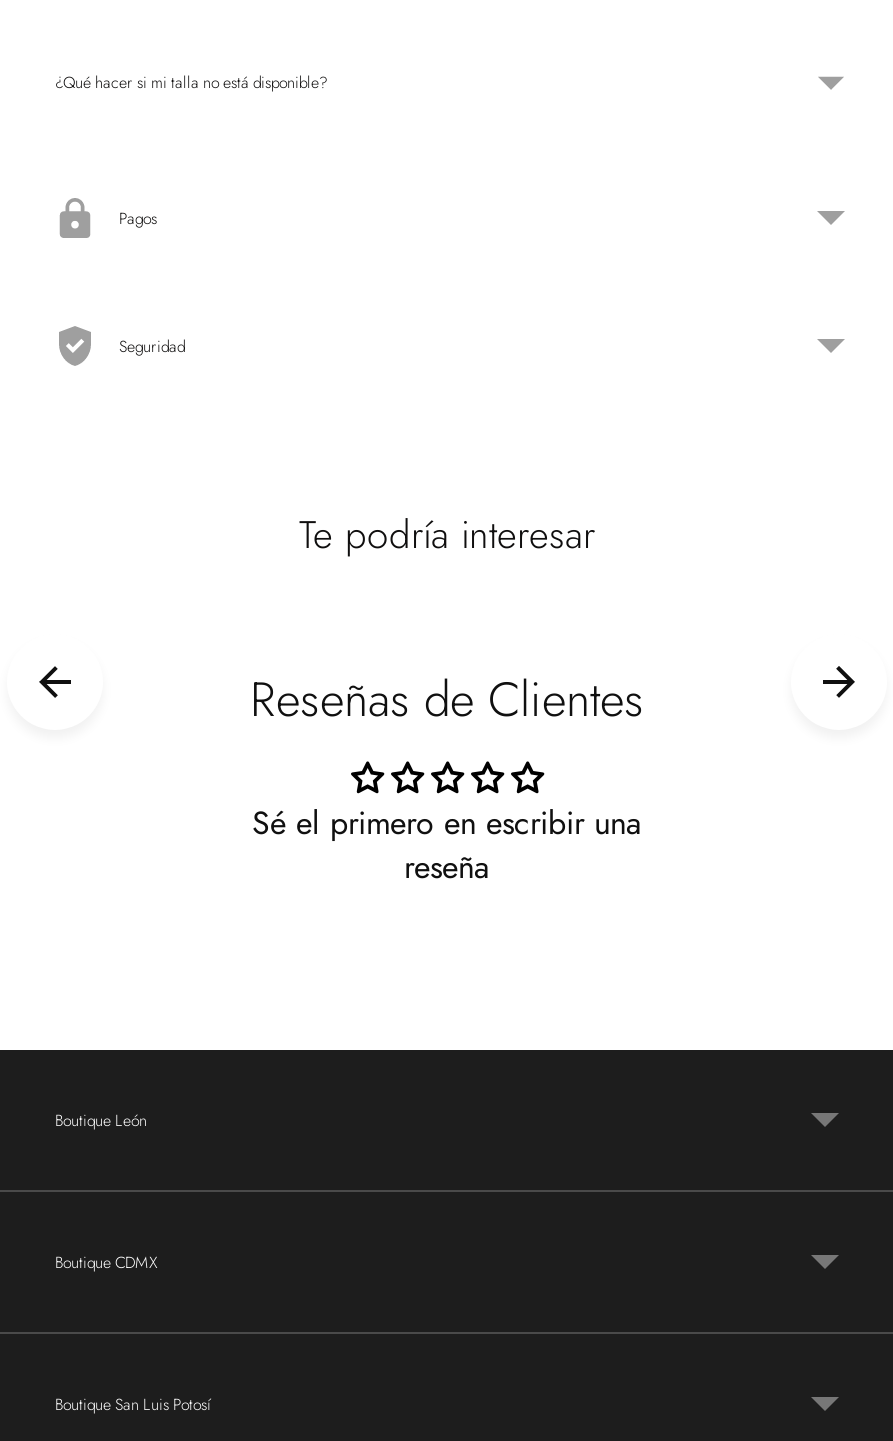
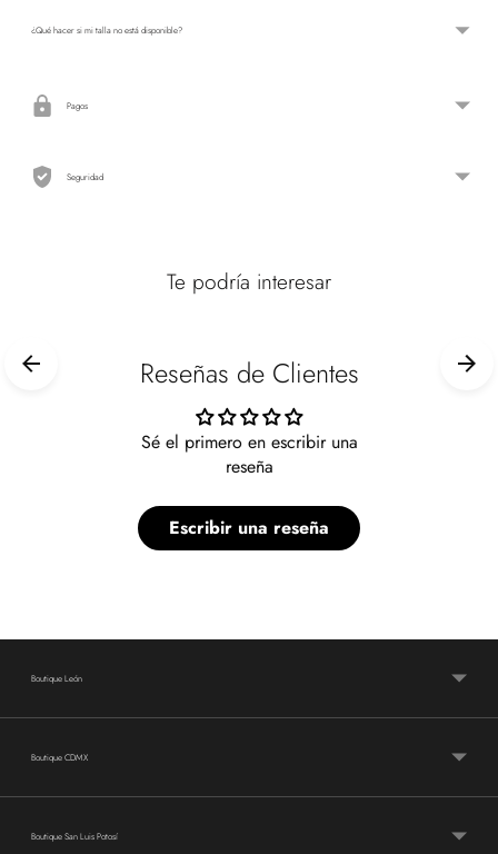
none -> [169,515,329,541] Escribir una reseña

